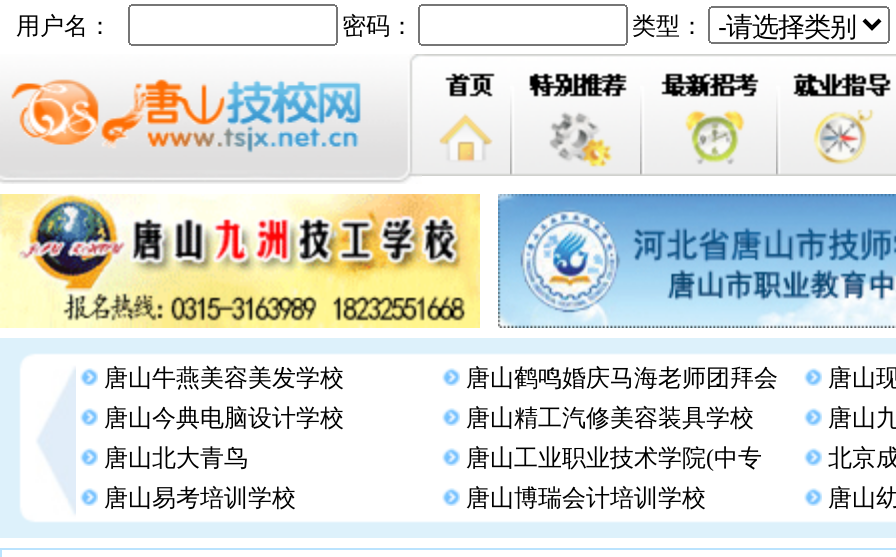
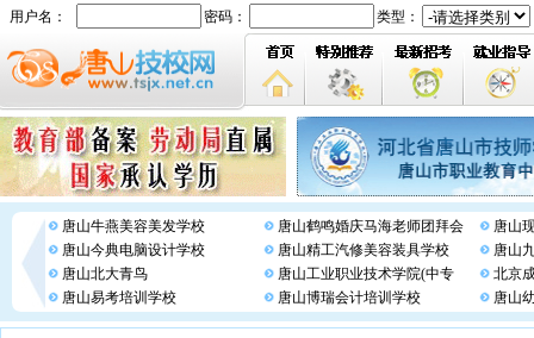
[6,194,480,328] [image] -> [4,117,285,196] [image]

